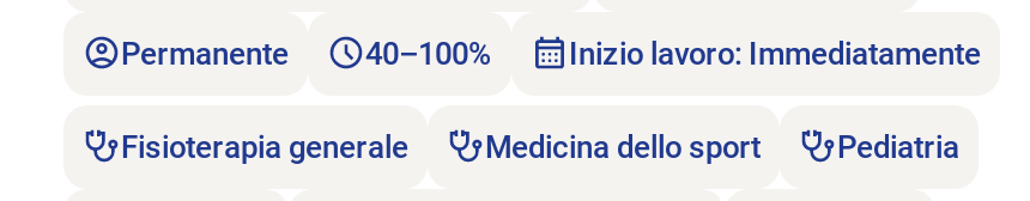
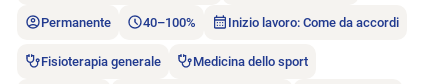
[569,36,981,72] Inizio lavoro: Immediatamente -> [228,15,399,30] Inizio lavoro: Come da accordi
[837,129,959,165] Pediatria -> none

